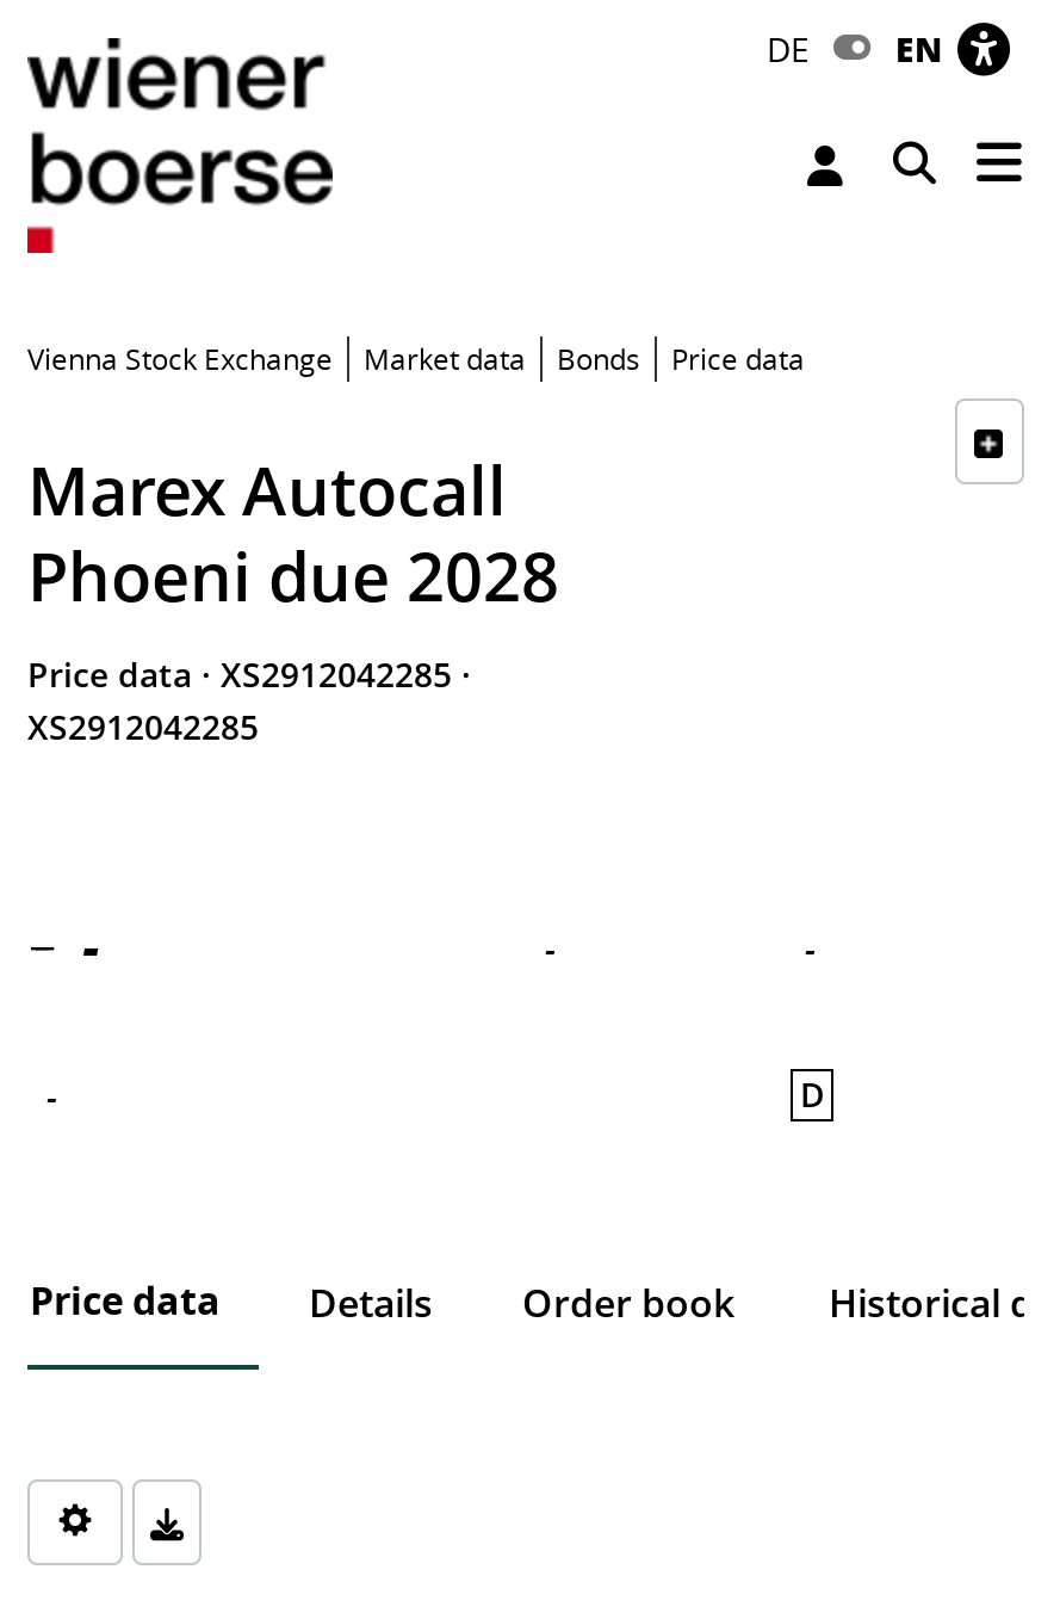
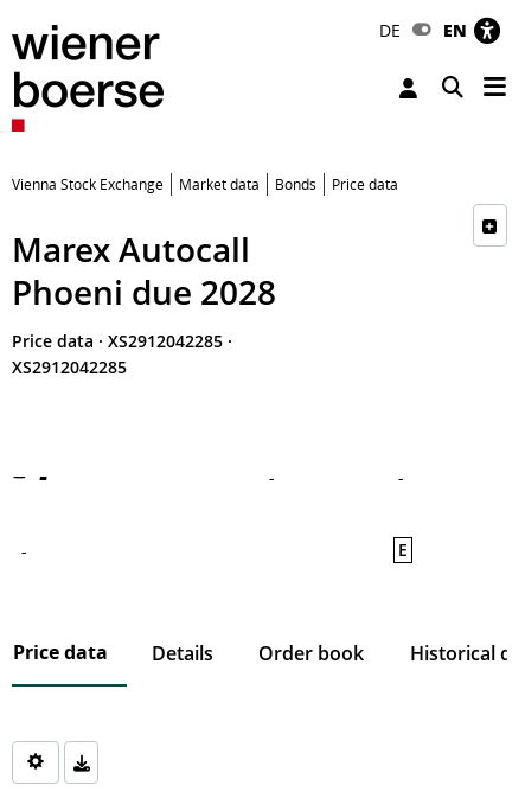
[800,1071,824,1117] D -> [398,538,408,561] E

